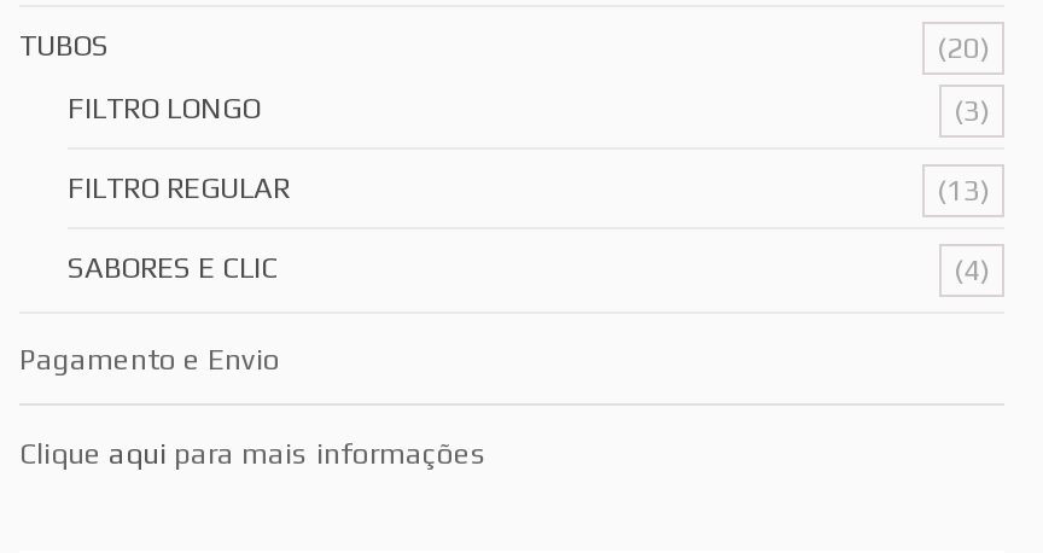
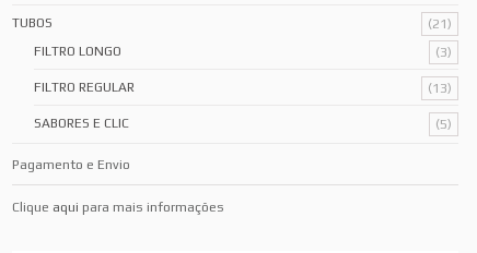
[937,31,990,65] (20) -> [428,16,452,31] (21)
[954,253,990,287] (4) -> [435,116,452,132] (5)

